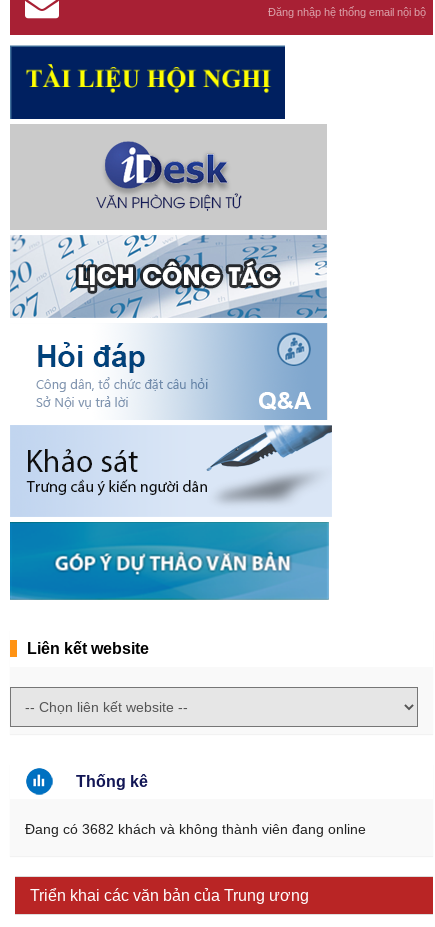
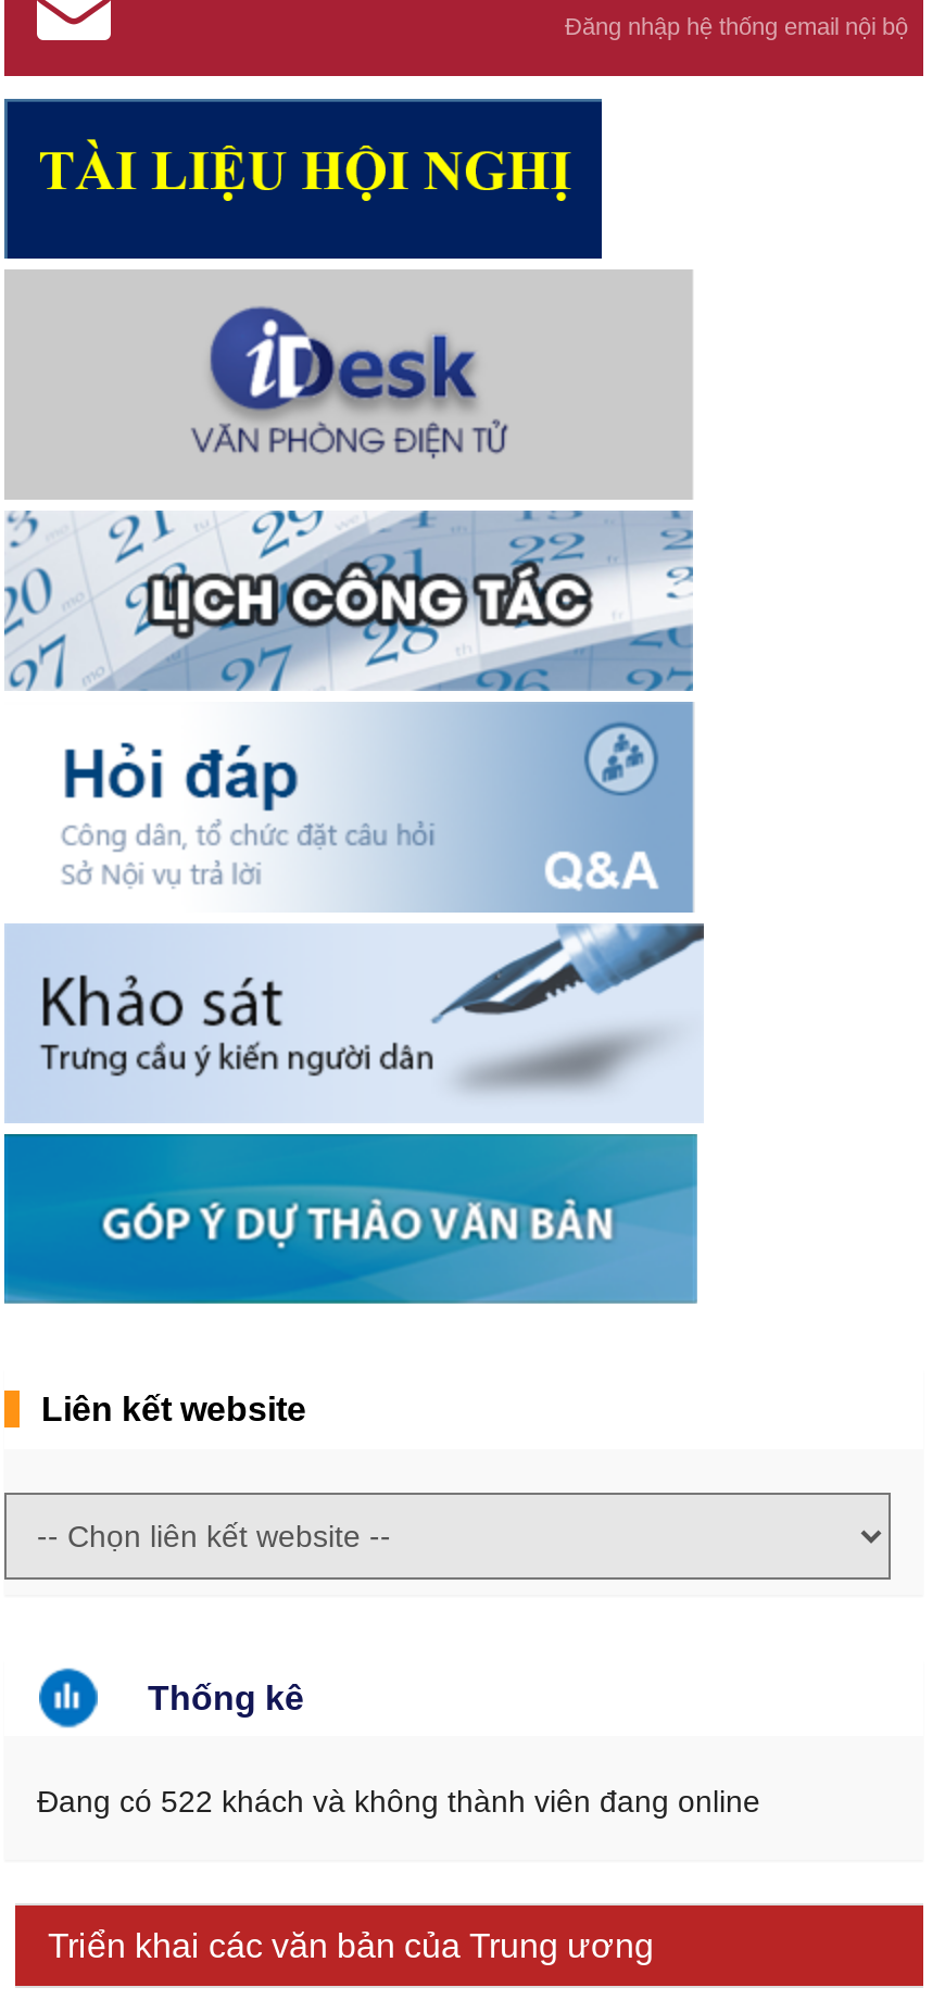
[25,821,366,837] Đang có 3682 khách và không thành viên đang online -> [37,1783,760,1818] Đang có 522 khách và không thành viên đang online

